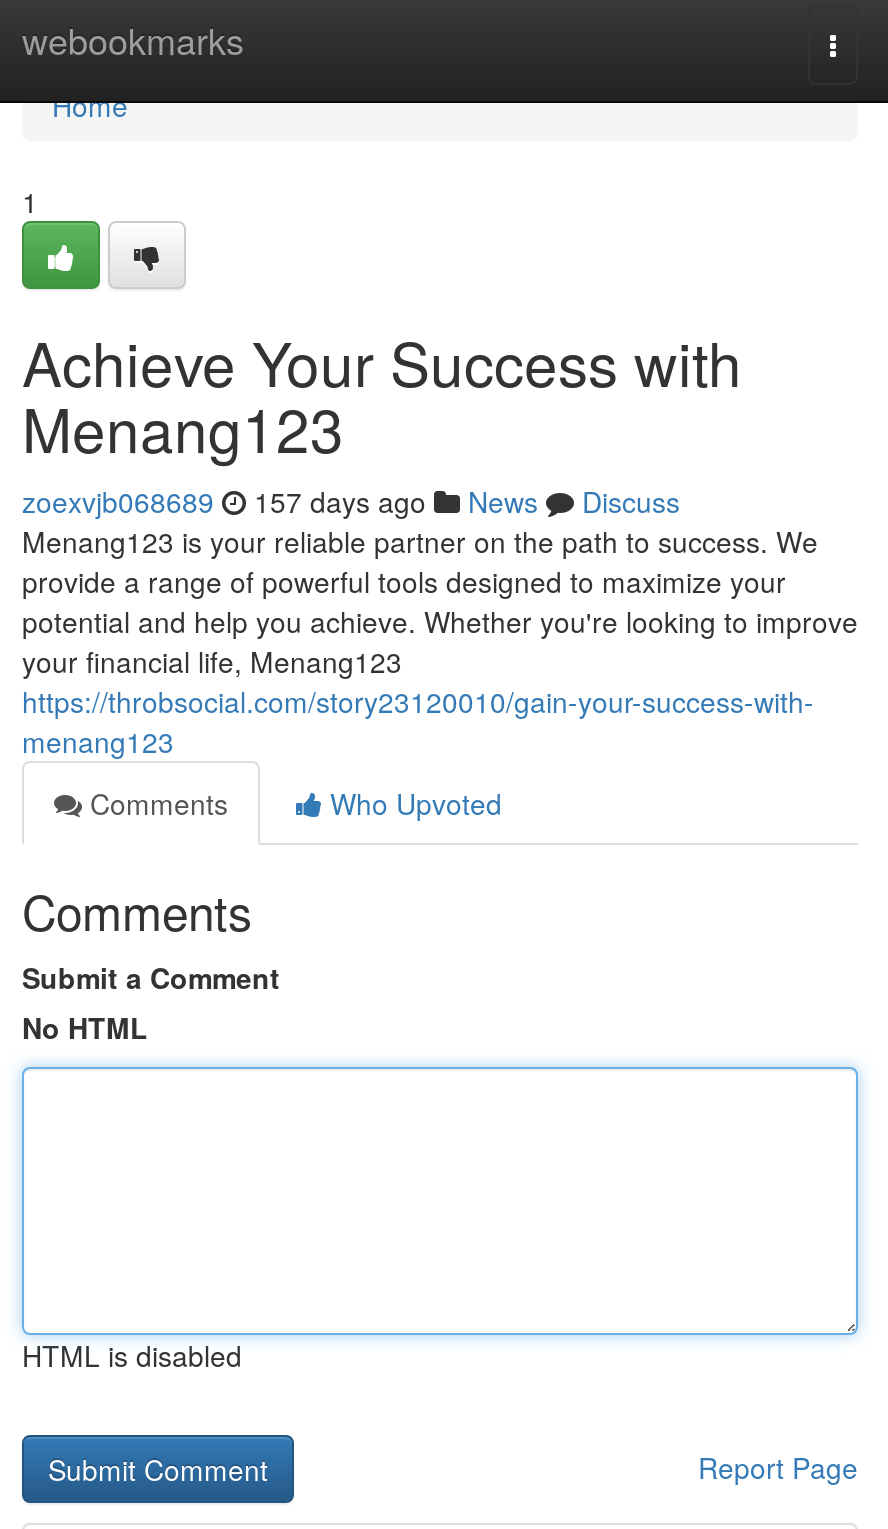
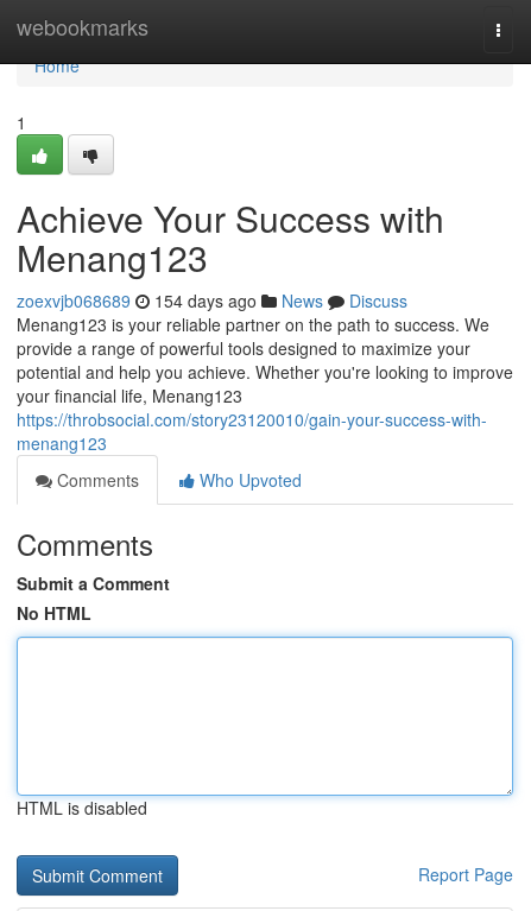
[22,481,680,521] zoexvjb068689 157 days ago News Discuss -> [17,289,407,312] zoexvjb068689 154 days ago News Discuss

